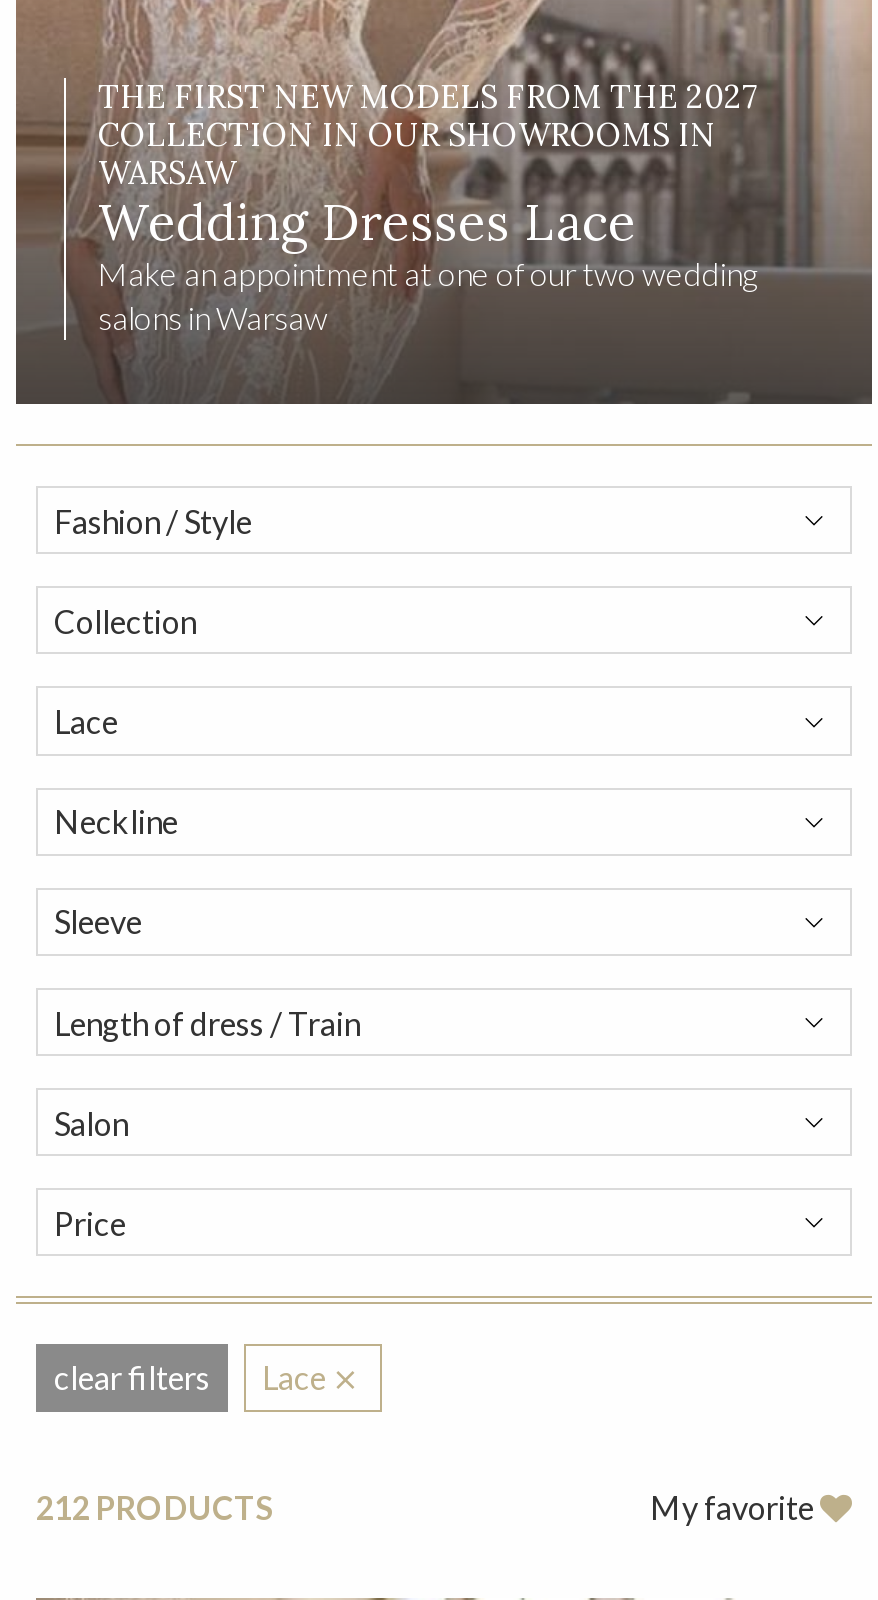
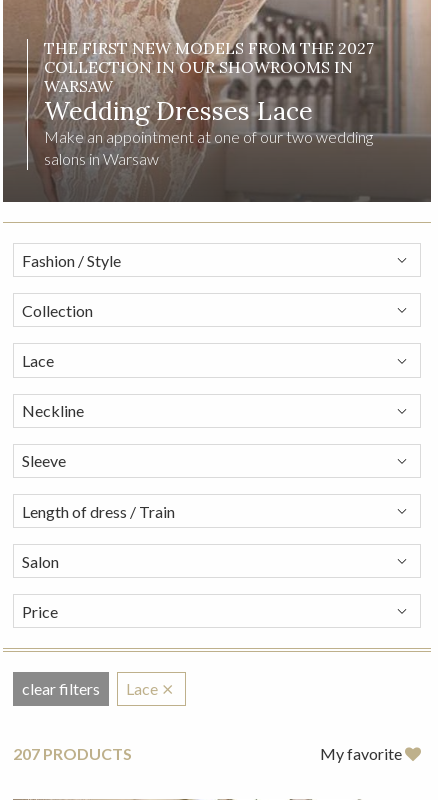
[36,1489,274,1527] 212 PRODUCTS -> [13,744,132,763] 207 PRODUCTS

